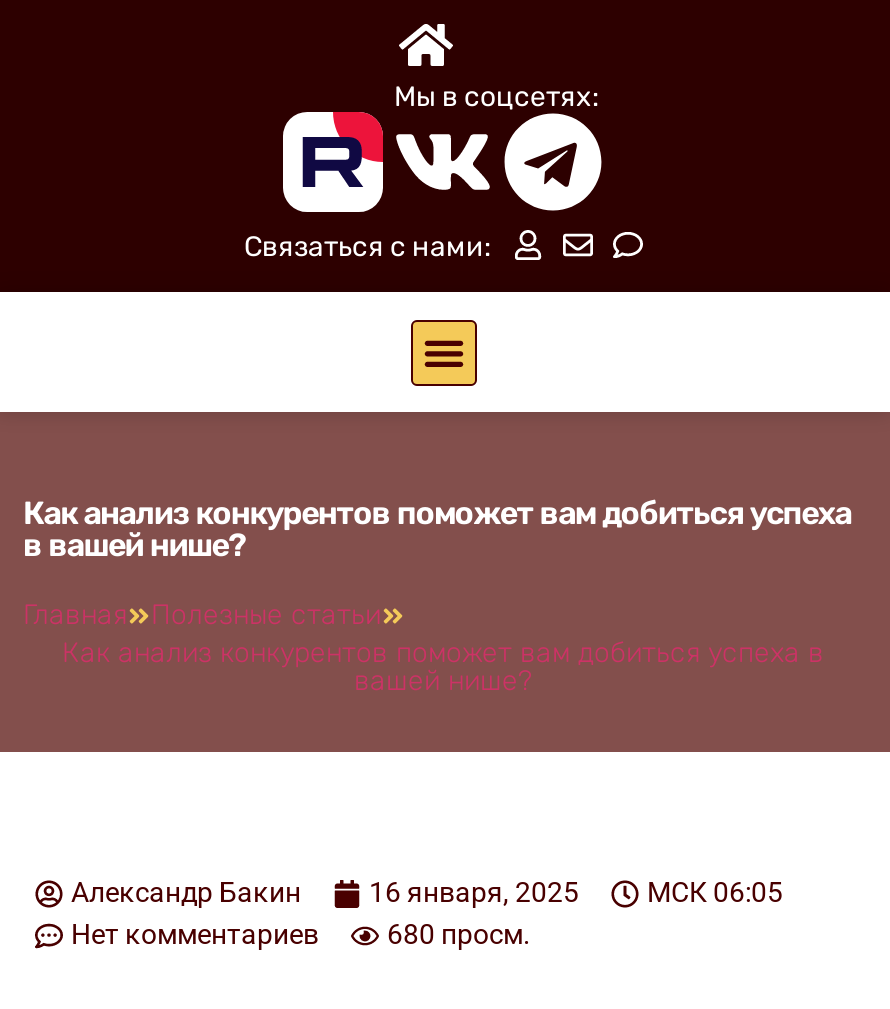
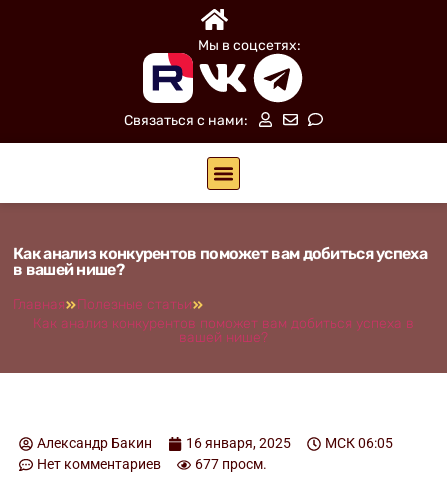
[387,918,531,950] 680 просм. -> [195,456,267,472] 677 просм.

